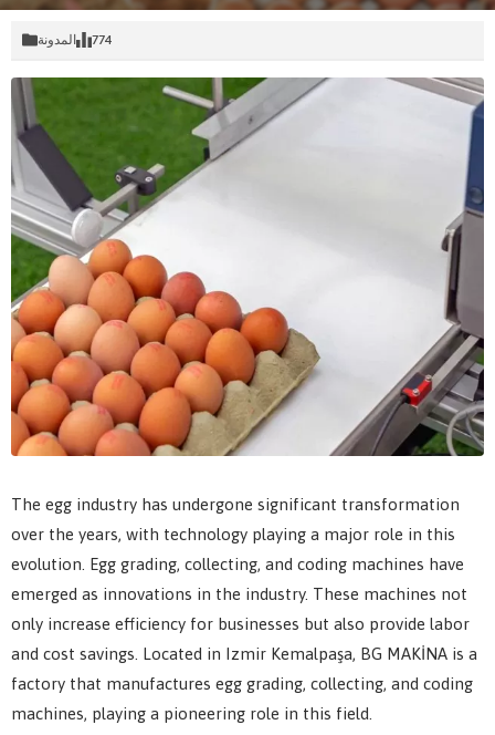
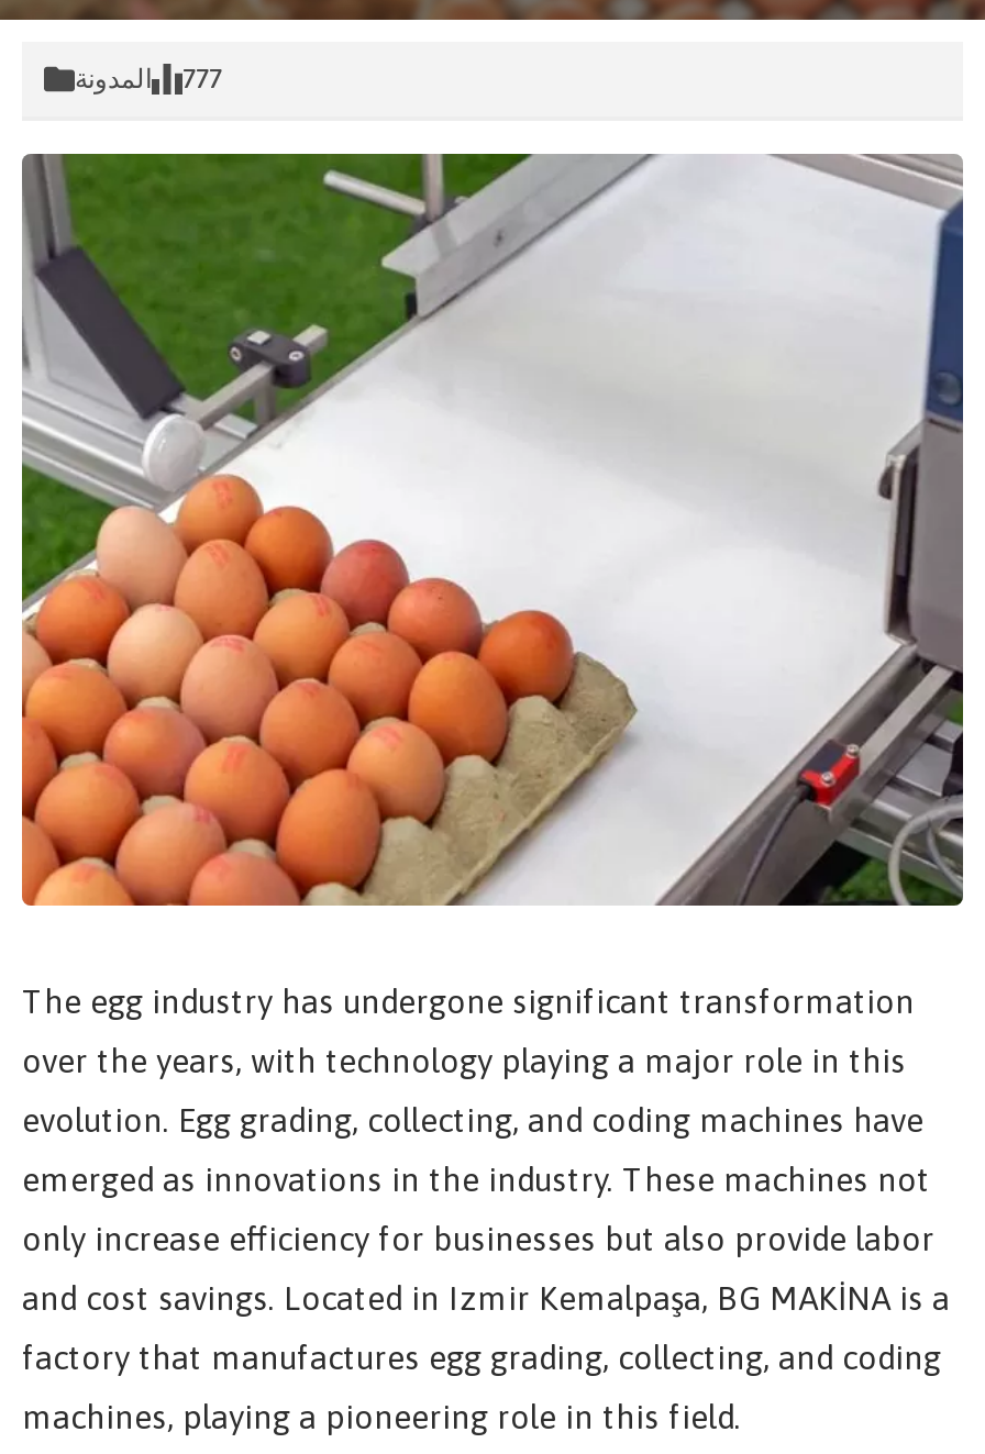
[38,32,112,48] 774 المدونة -> [75,64,222,95] 777 المدونة

